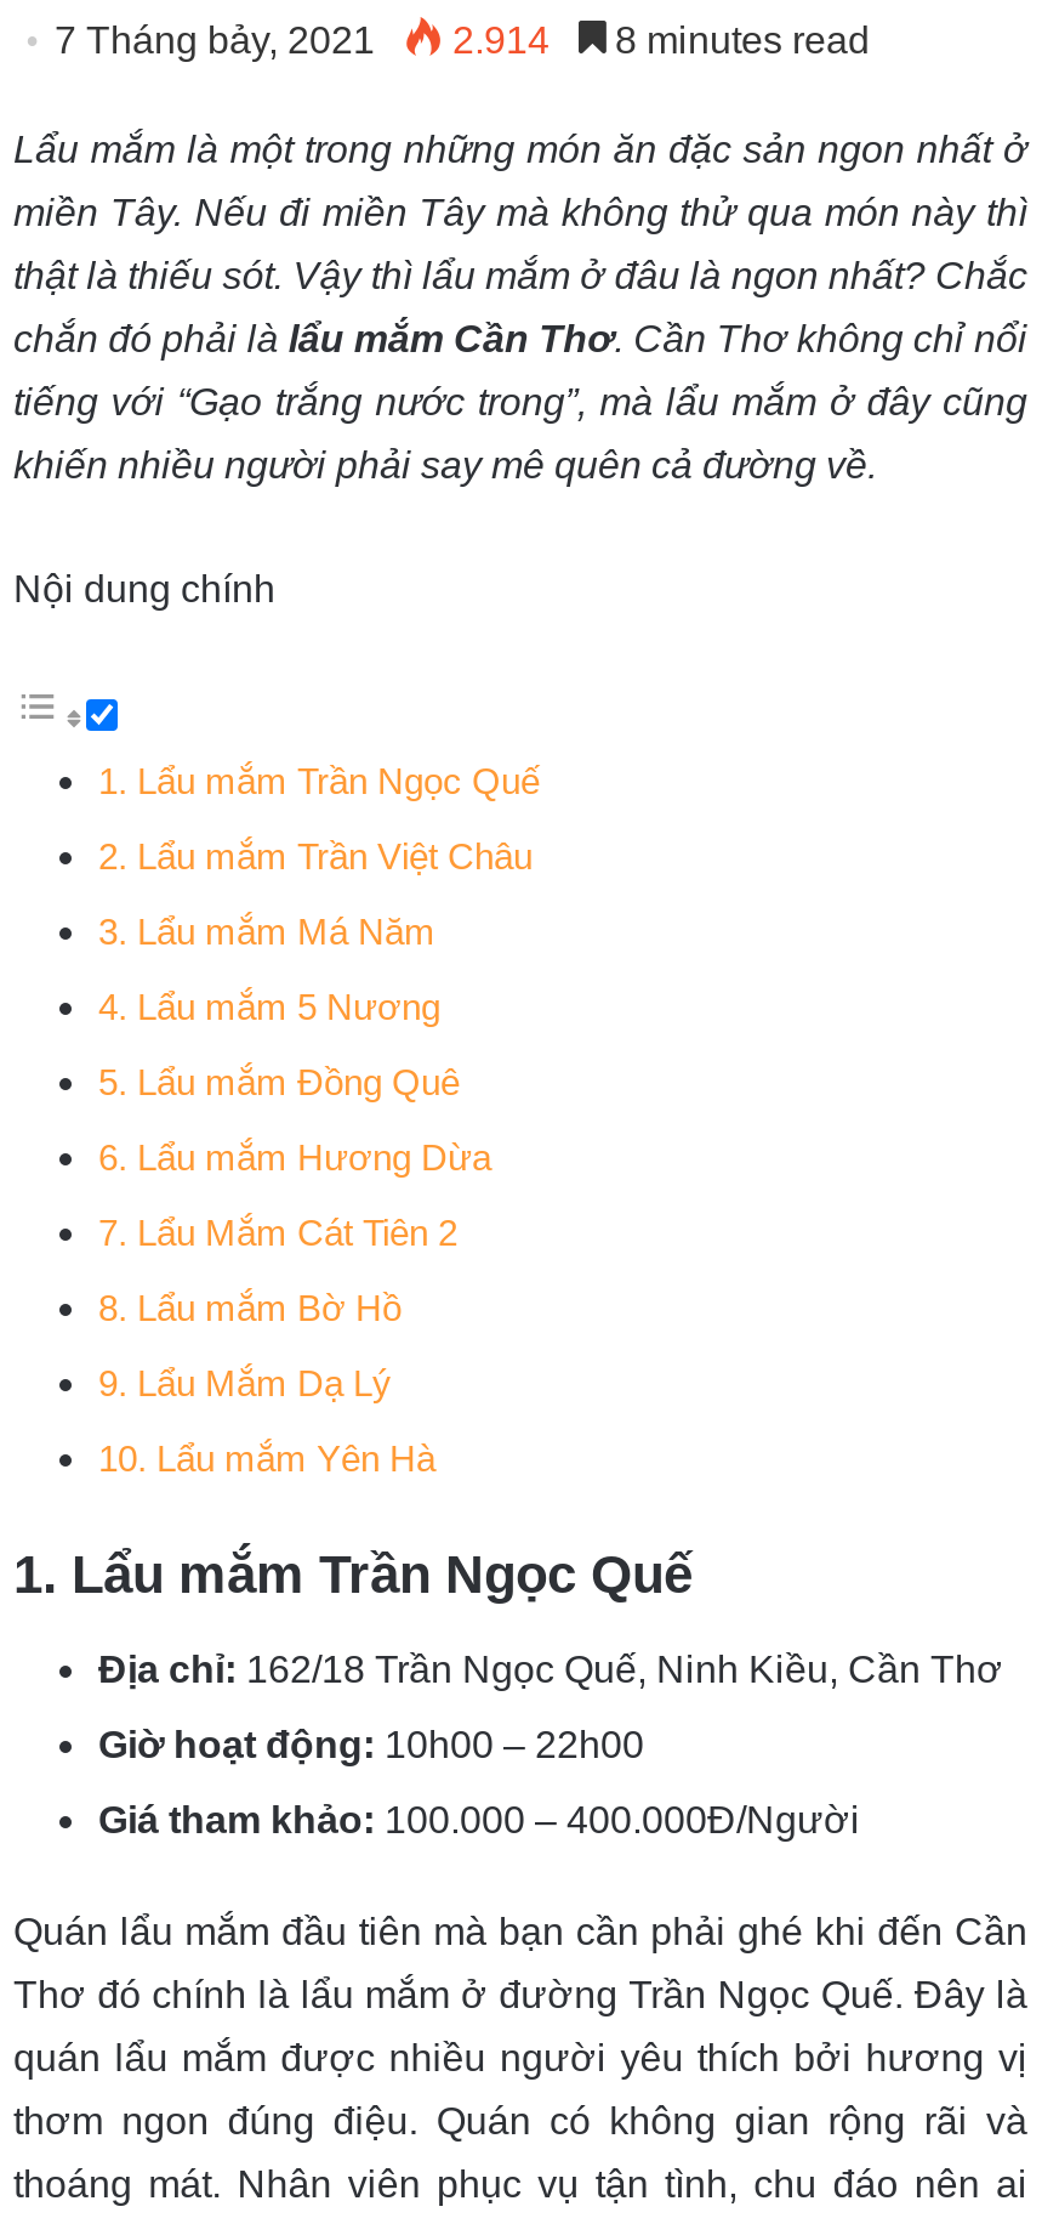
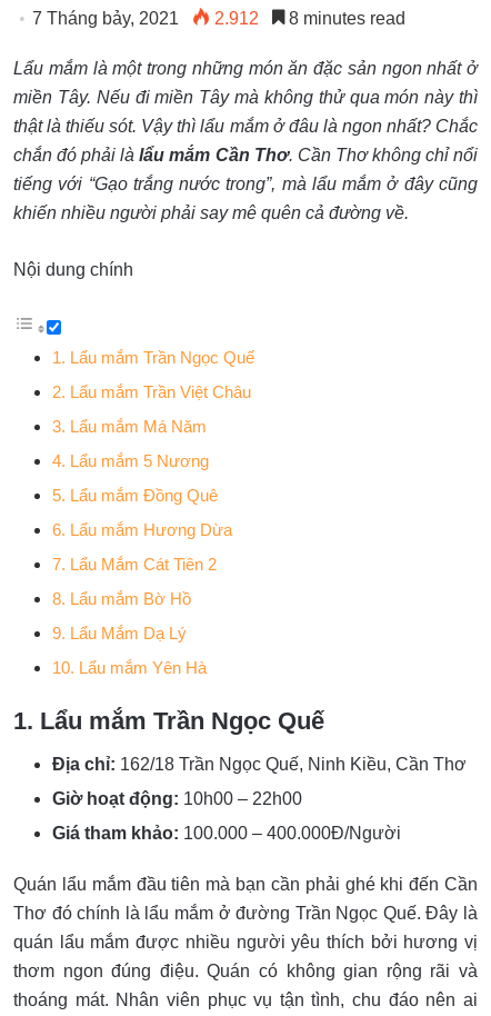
[55,19,870,61] 7 Tháng bảy, 2021 2.914 8 minutes read -> [32,9,405,28] 7 Tháng bảy, 2021 2.912 8 minutes read

